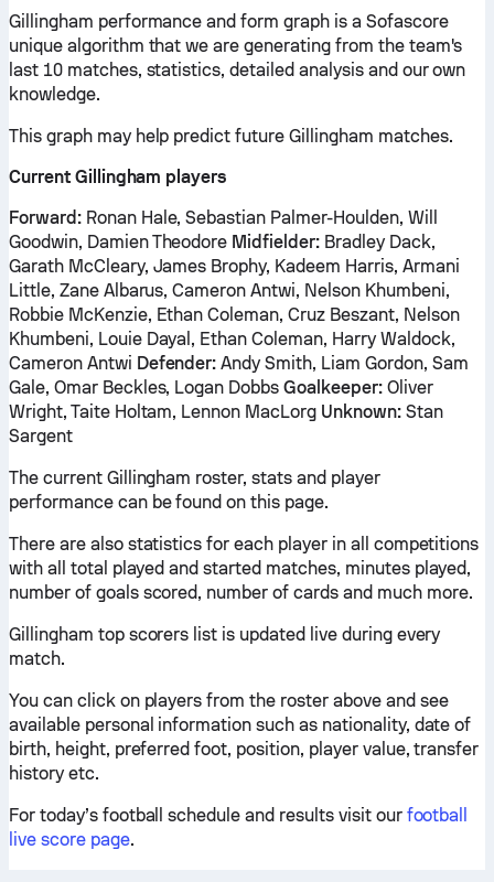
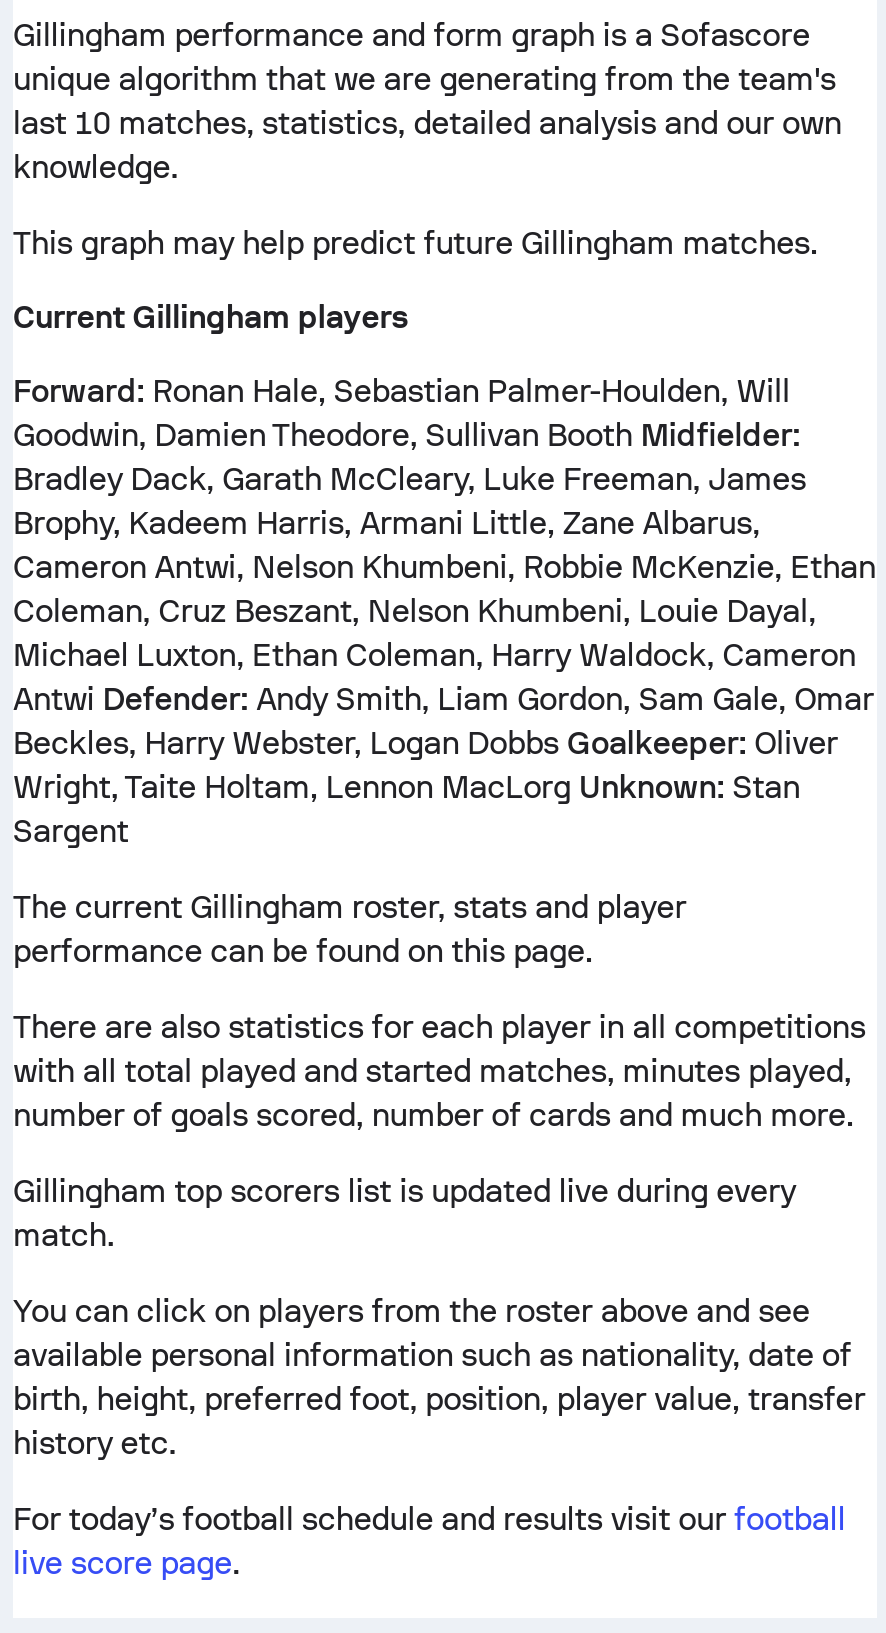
[9,232,468,398] Goodwin, Damien Theodore Midfielder: Bradley Dack, | Garath McCleary, James Brophy, Kadeem Harris, Armani | Little, Zane Albarus, Cameron Antwi, Nelson Khumbeni, | Robbie McKenzie, Ethan Coleman, Cruz Beszant, Nelson | Khumbeni, Louie Dayal, Ethan Coleman, Harry Waldock, | Cameron Antwi Defender: Andy Smith, Liam Gordon, Sam | Gale, Omar Beckles, Logan Dobbs Goalkeeper: Oliver -> [13,416,876,762] Goodwin, Damien Theodore, Sullivan Booth Midfielder: | Bradley Dack, Garath McCleary, Luke Freeman, James | Brophy, Kadeem Harris, Armani Little, Zane Albarus, | Cameron Antwi, Nelson Khumbeni, Robbie McKenzie, Ethan | Coleman, Cruz Beszant, Nelson Khumbeni, Louie Dayal, | Michael Luxton, Ethan Coleman, Harry Waldock, Cameron | Antwi Defender: Andy Smith, Liam Gordon, Sam Gale, Omar | Beckles, Harry Webster, Logan Dobbs Goalkeeper: Oliver

